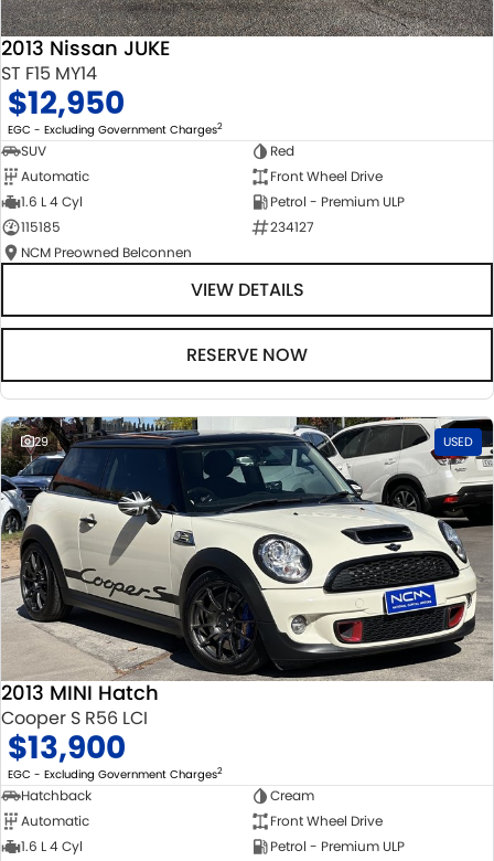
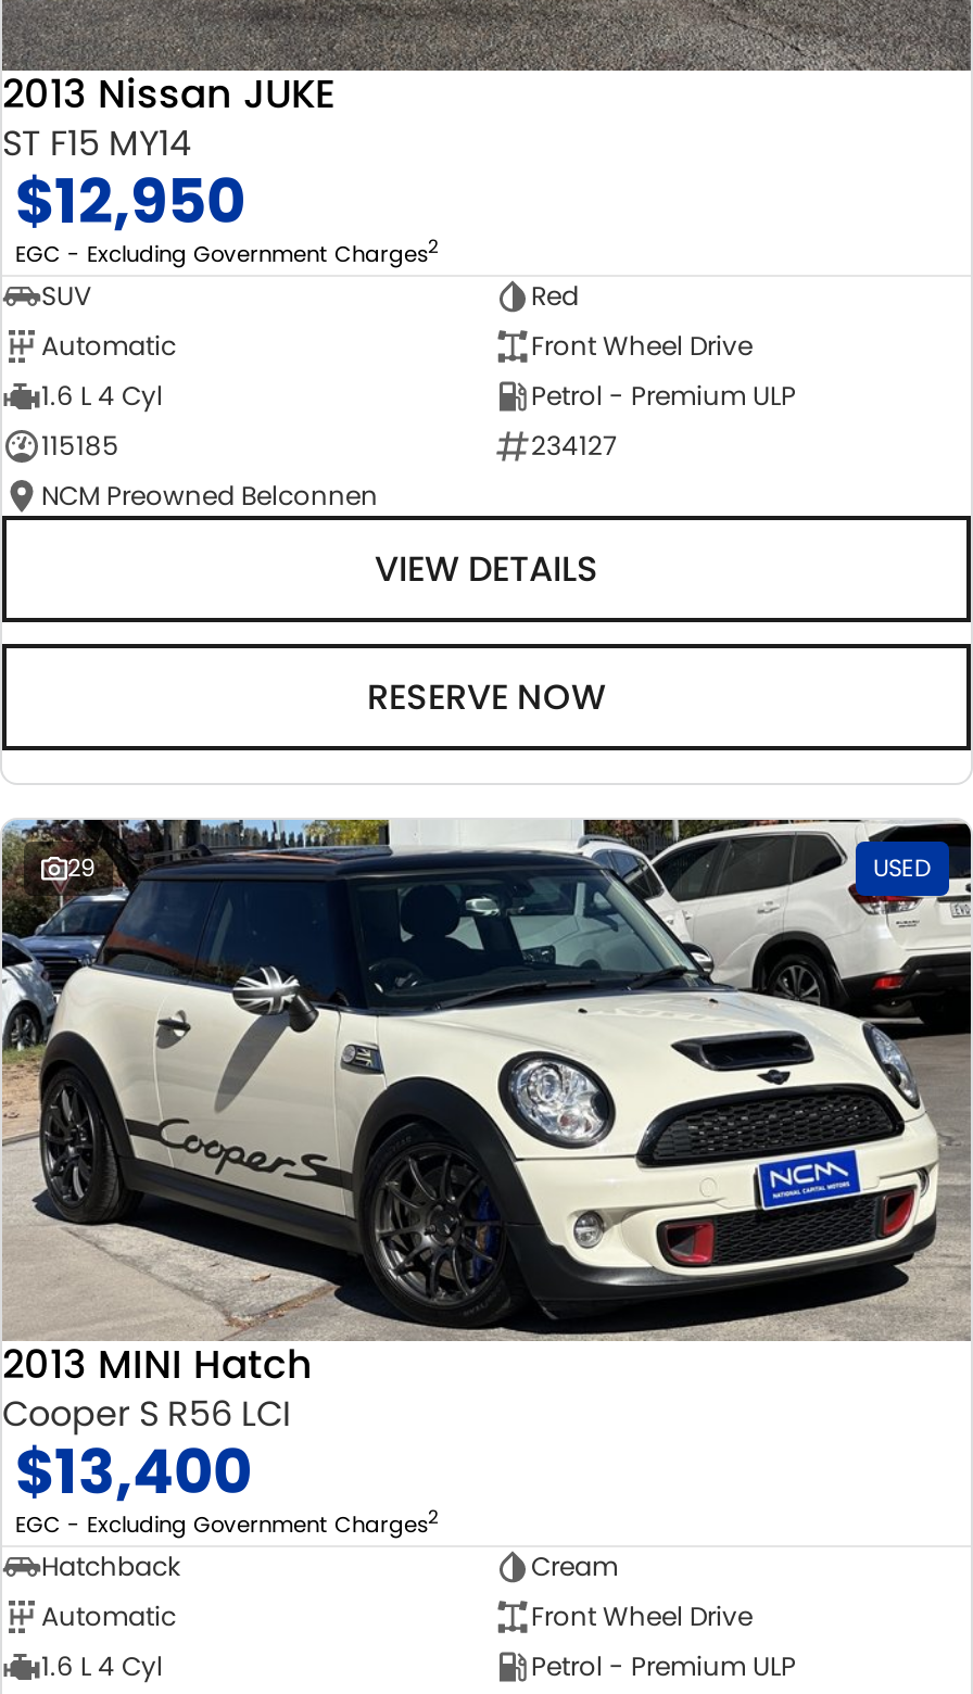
[8,726,126,769] $13,900 -> [15,1429,252,1514] $13,400

